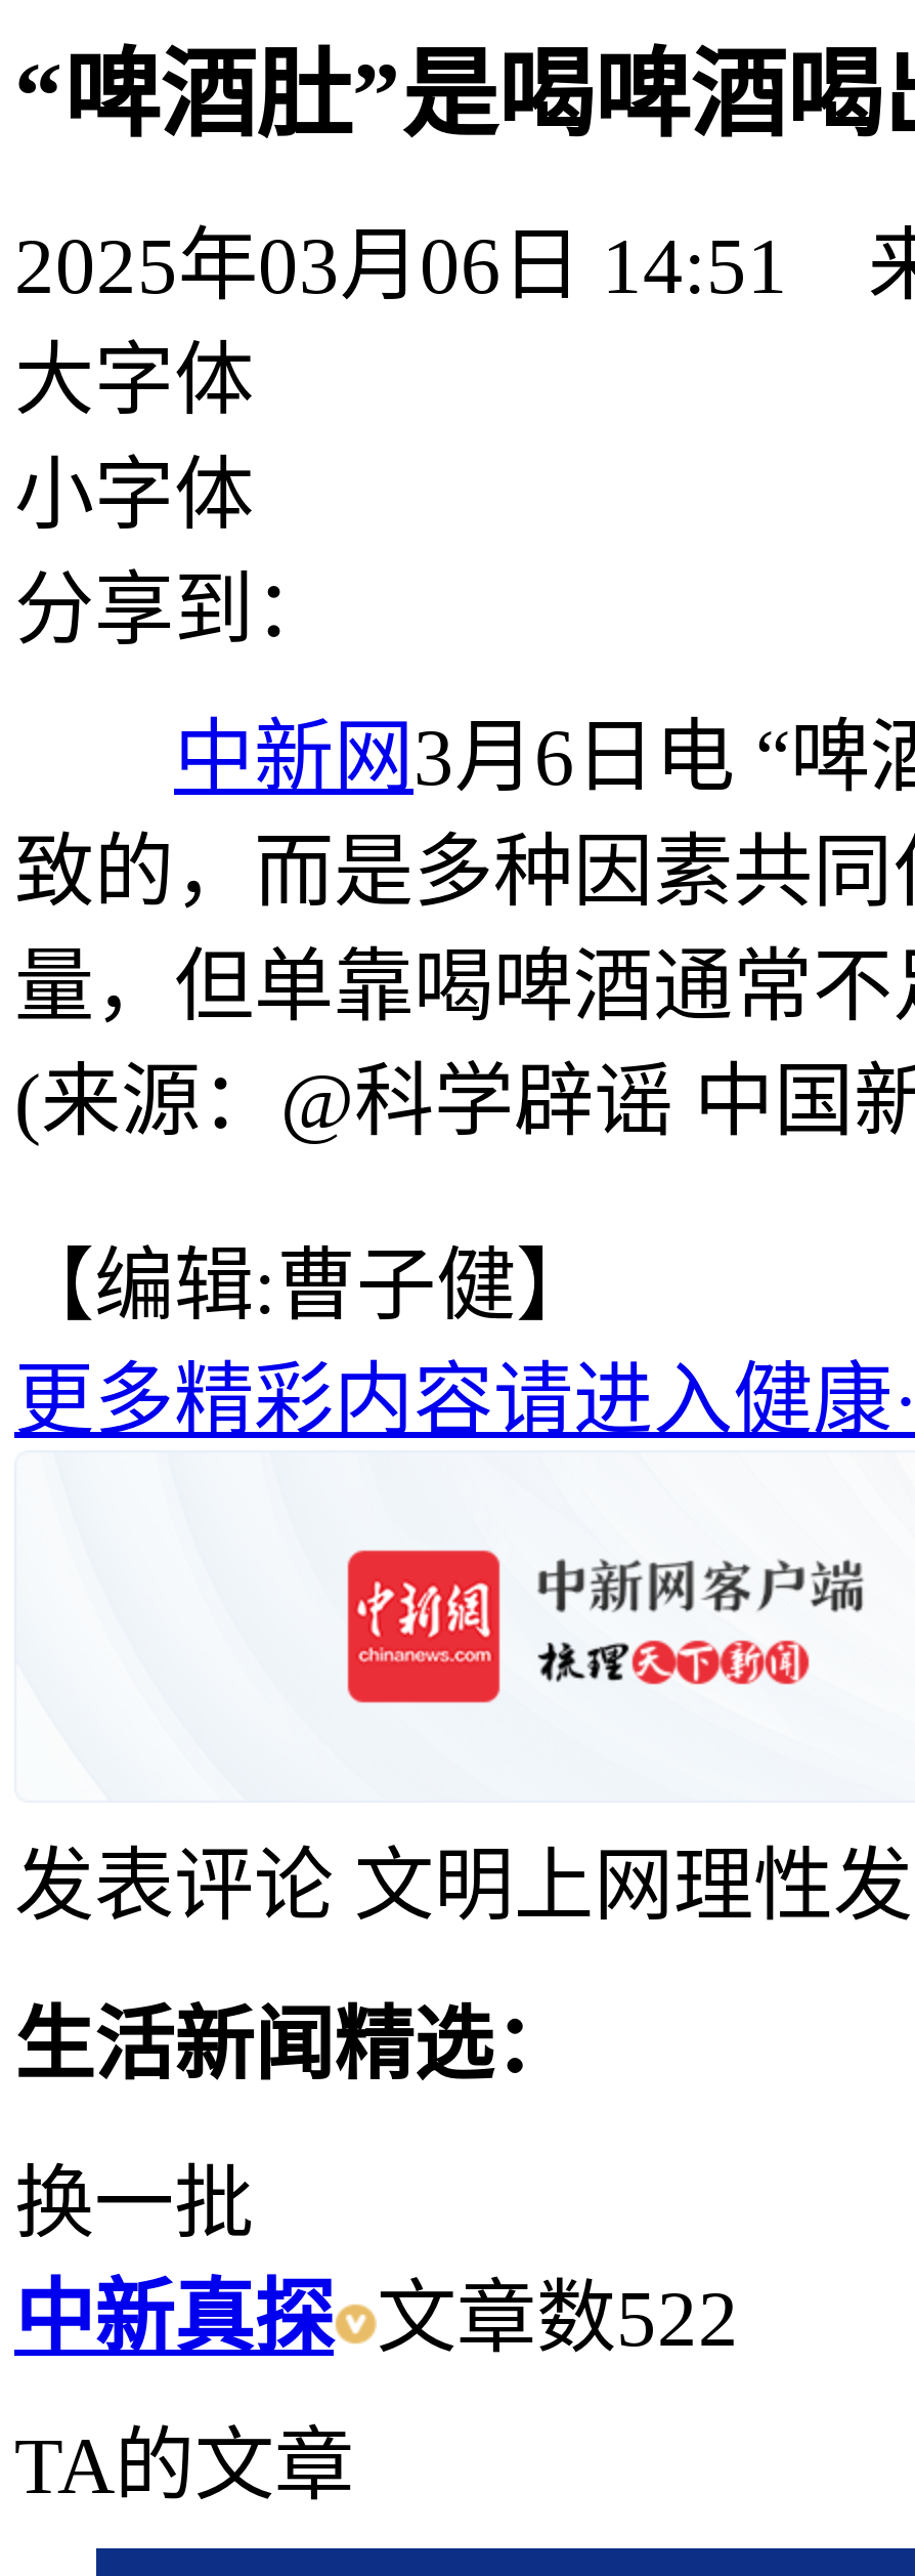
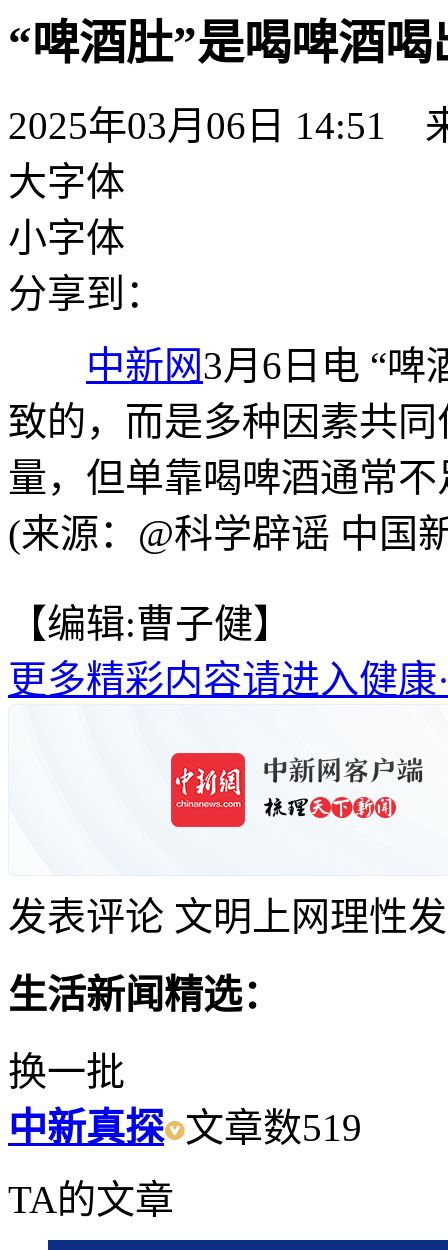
[14,2273,739,2362] 中新真探 文章数522 -> [8,1106,362,1149] 中新真探 文章数519

